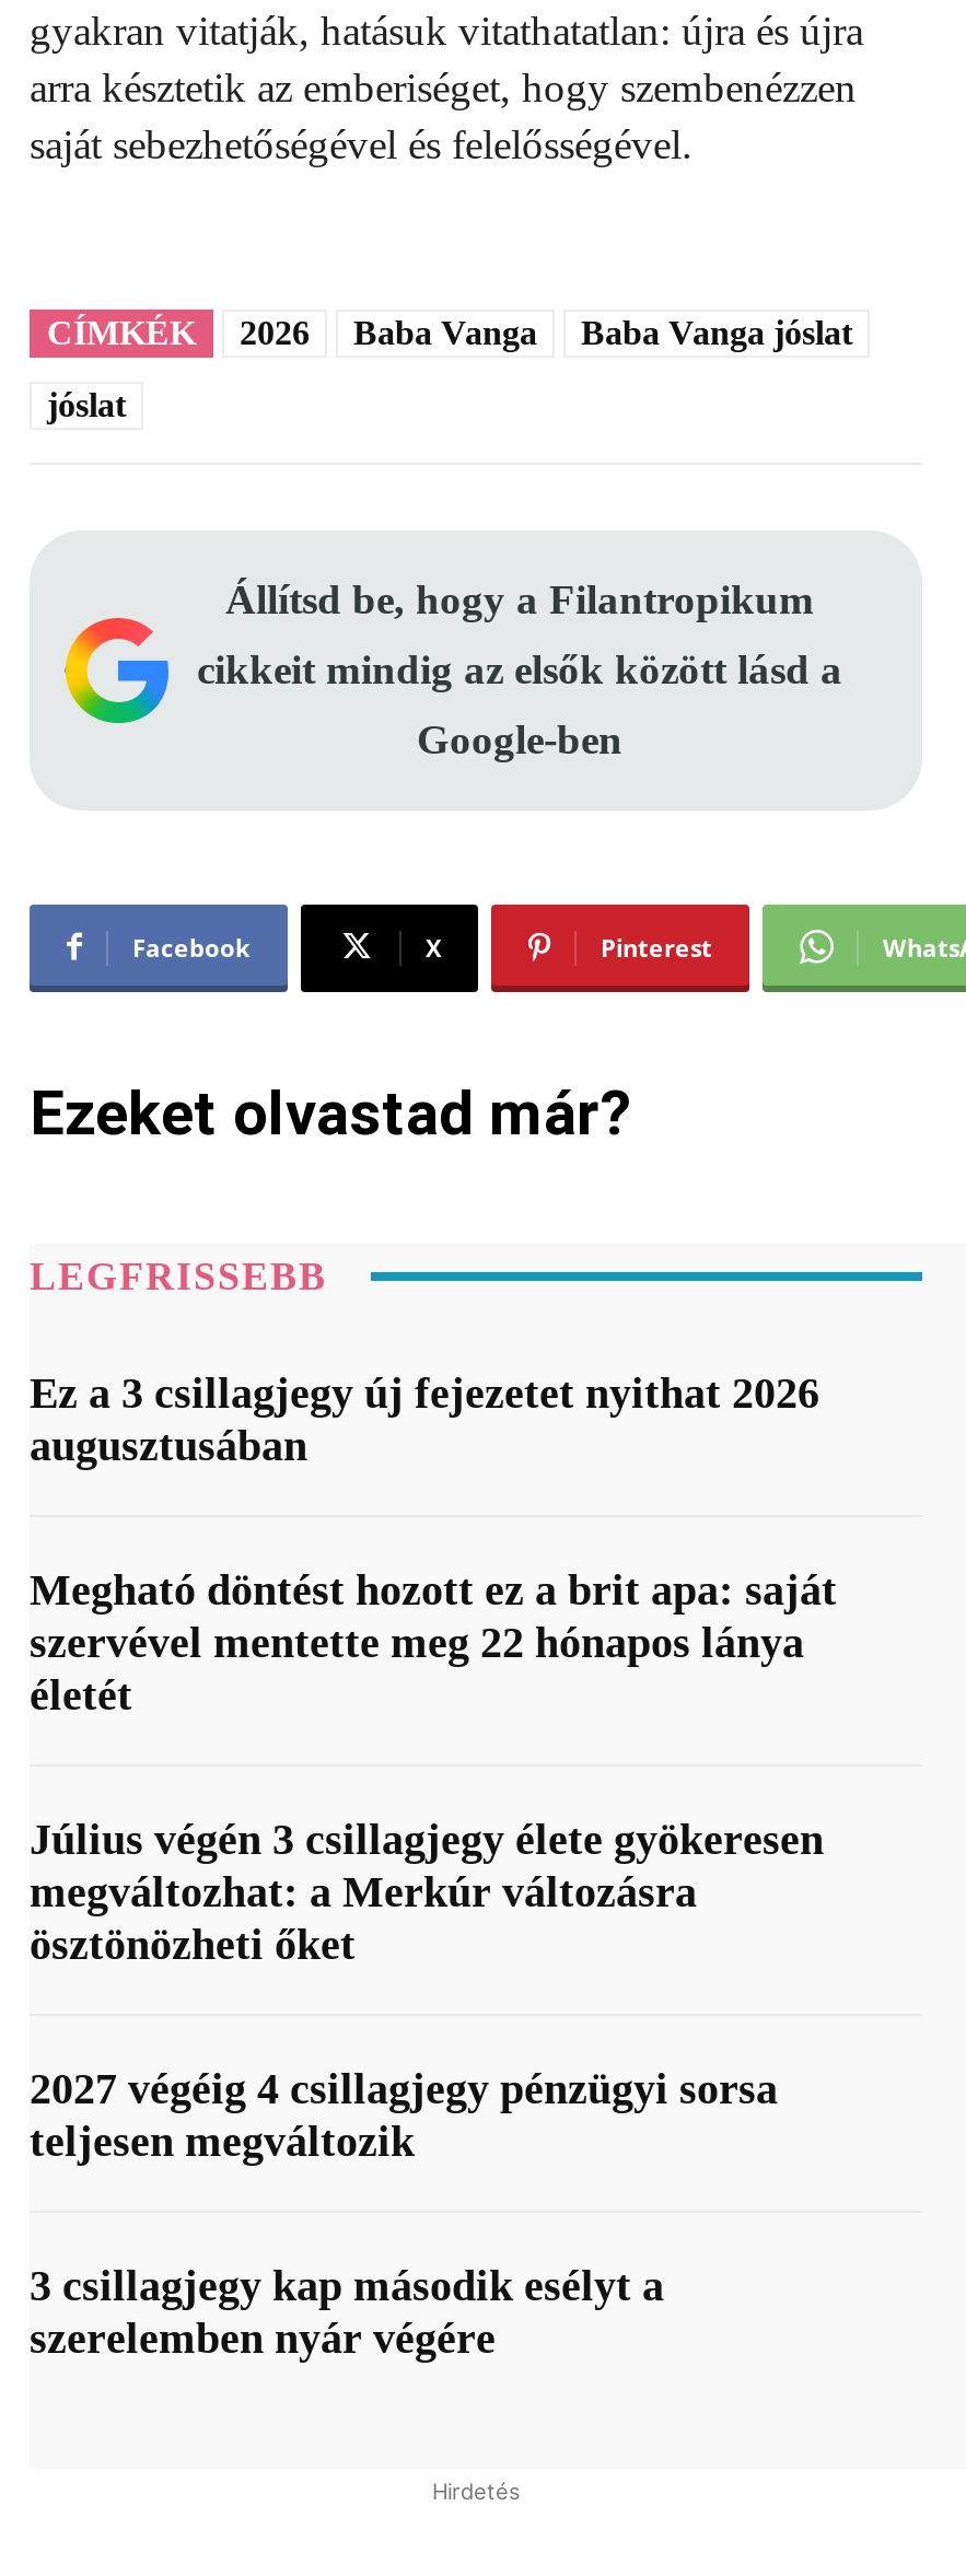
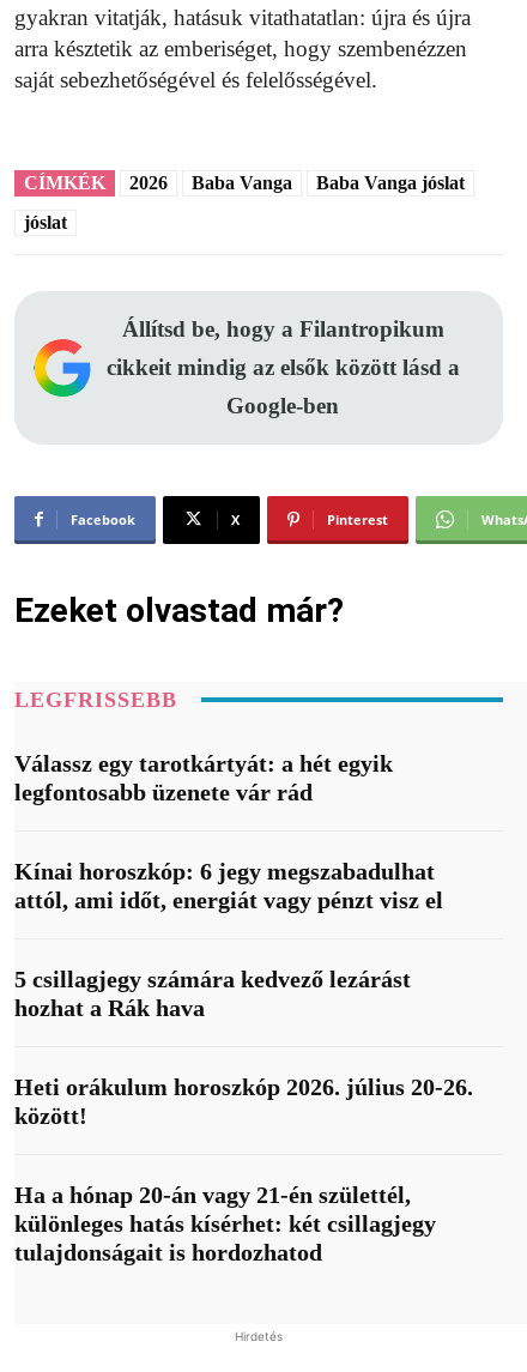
[30,1369,819,1469] Ez a 3 csillagjegy új fejezetet nyithat 2026 | augusztusában -> [14,750,393,805] Válassz egy tarotkártyát: a hét egyik | legfontosabb üzenete vár rád
[30,1566,837,1719] Megható döntést hozott ez a brit apa: saját | szervével mentette meg 22 hónapos lánya | életét -> [14,858,443,913] Kínai horoszkóp: 6 jegy megszabadulhat | attól, ami időt, energiát vagy pénzt visz el
[30,1815,824,1968] Július végén 3 csillagjegy élete gyökeresen | megváltozhat: a Merkúr változásra | ösztönözheti őket -> [14,965,411,1021] 5 csillagjegy számára kedvező lezárást | hozhat a Rák hava
[30,2065,778,2165] 2027 végéig 4 csillagjegy pénzügyi sorsa | teljesen megváltozik -> [14,1073,473,1128] Heti orákulum horoszkóp 2026. július 20-26. | között!
[30,2261,664,2362] 3 csillagjegy kap második esélyt a | szerelemben nyár végére -> [14,1181,436,1265] Ha a hónap 20-án vagy 21-én születtél, | különleges hatás kísérhet: két csillagjegy | tulajdonságait is hordozhatod

